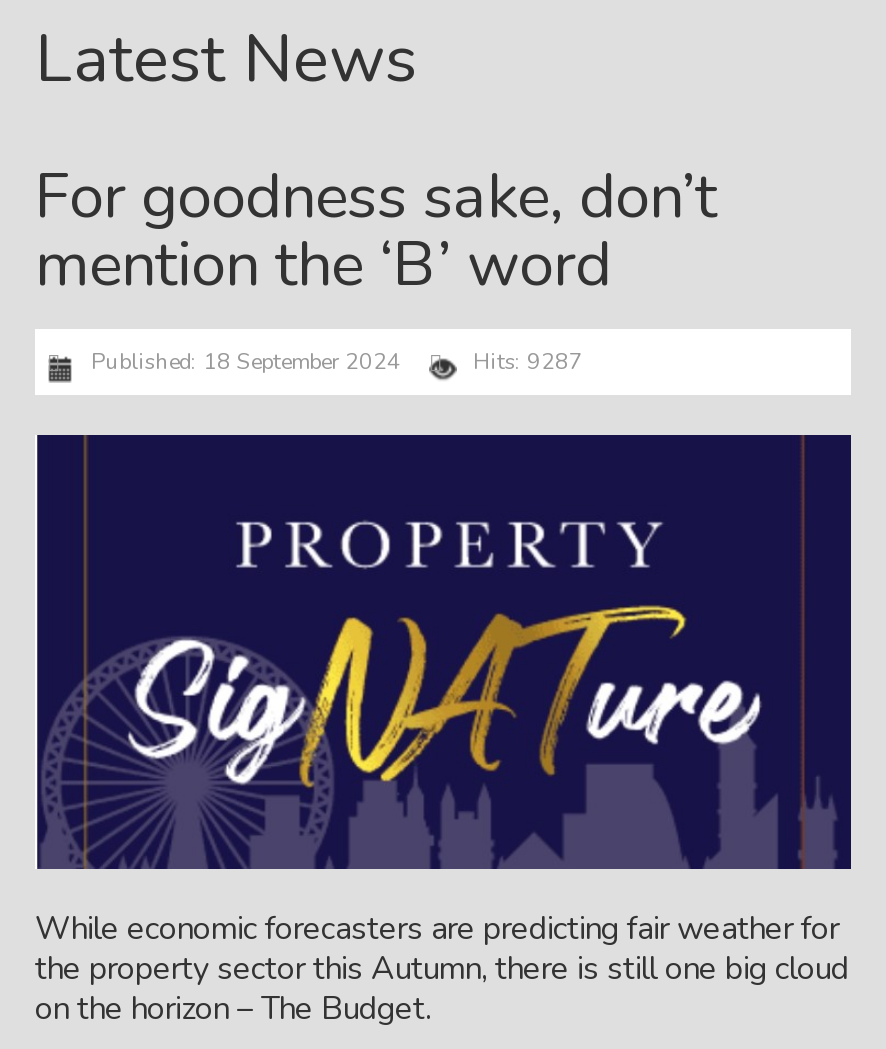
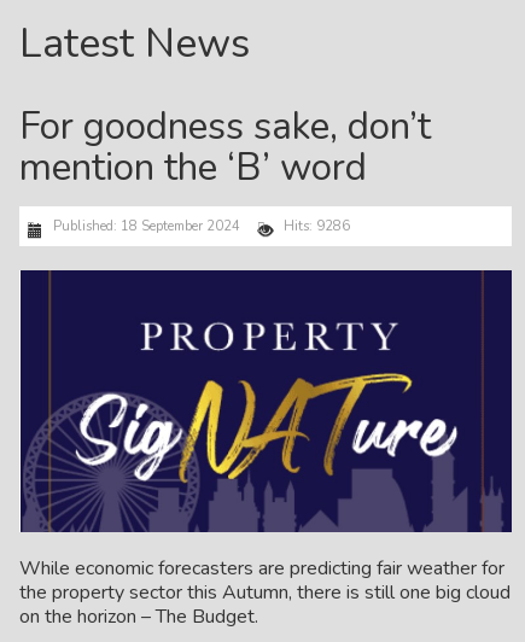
[473,348,583,378] Hits: 9287 -> [284,218,350,236] Hits: 9286

